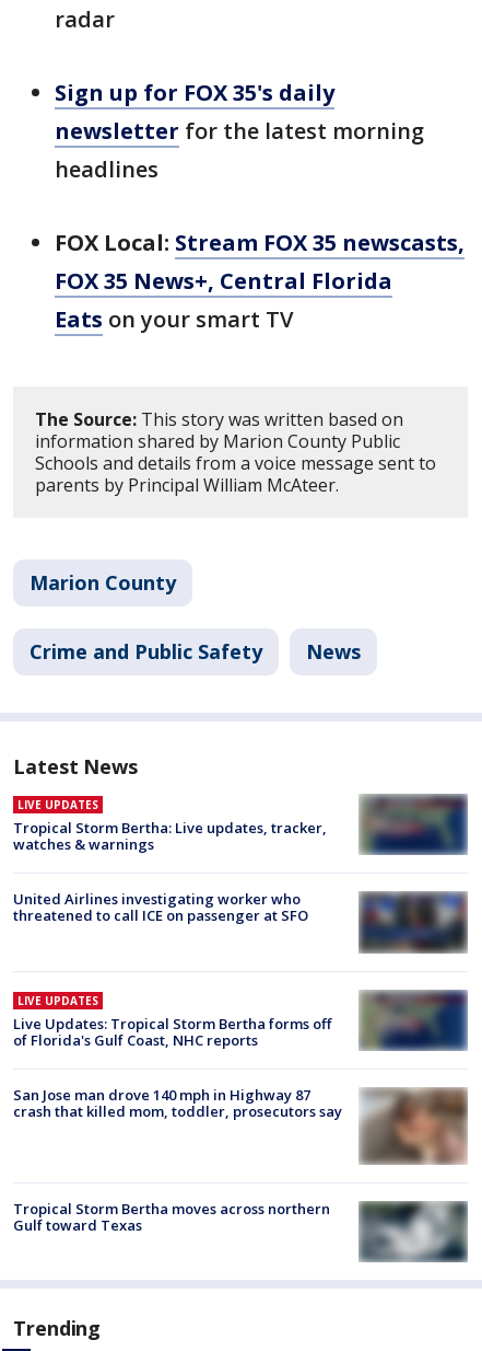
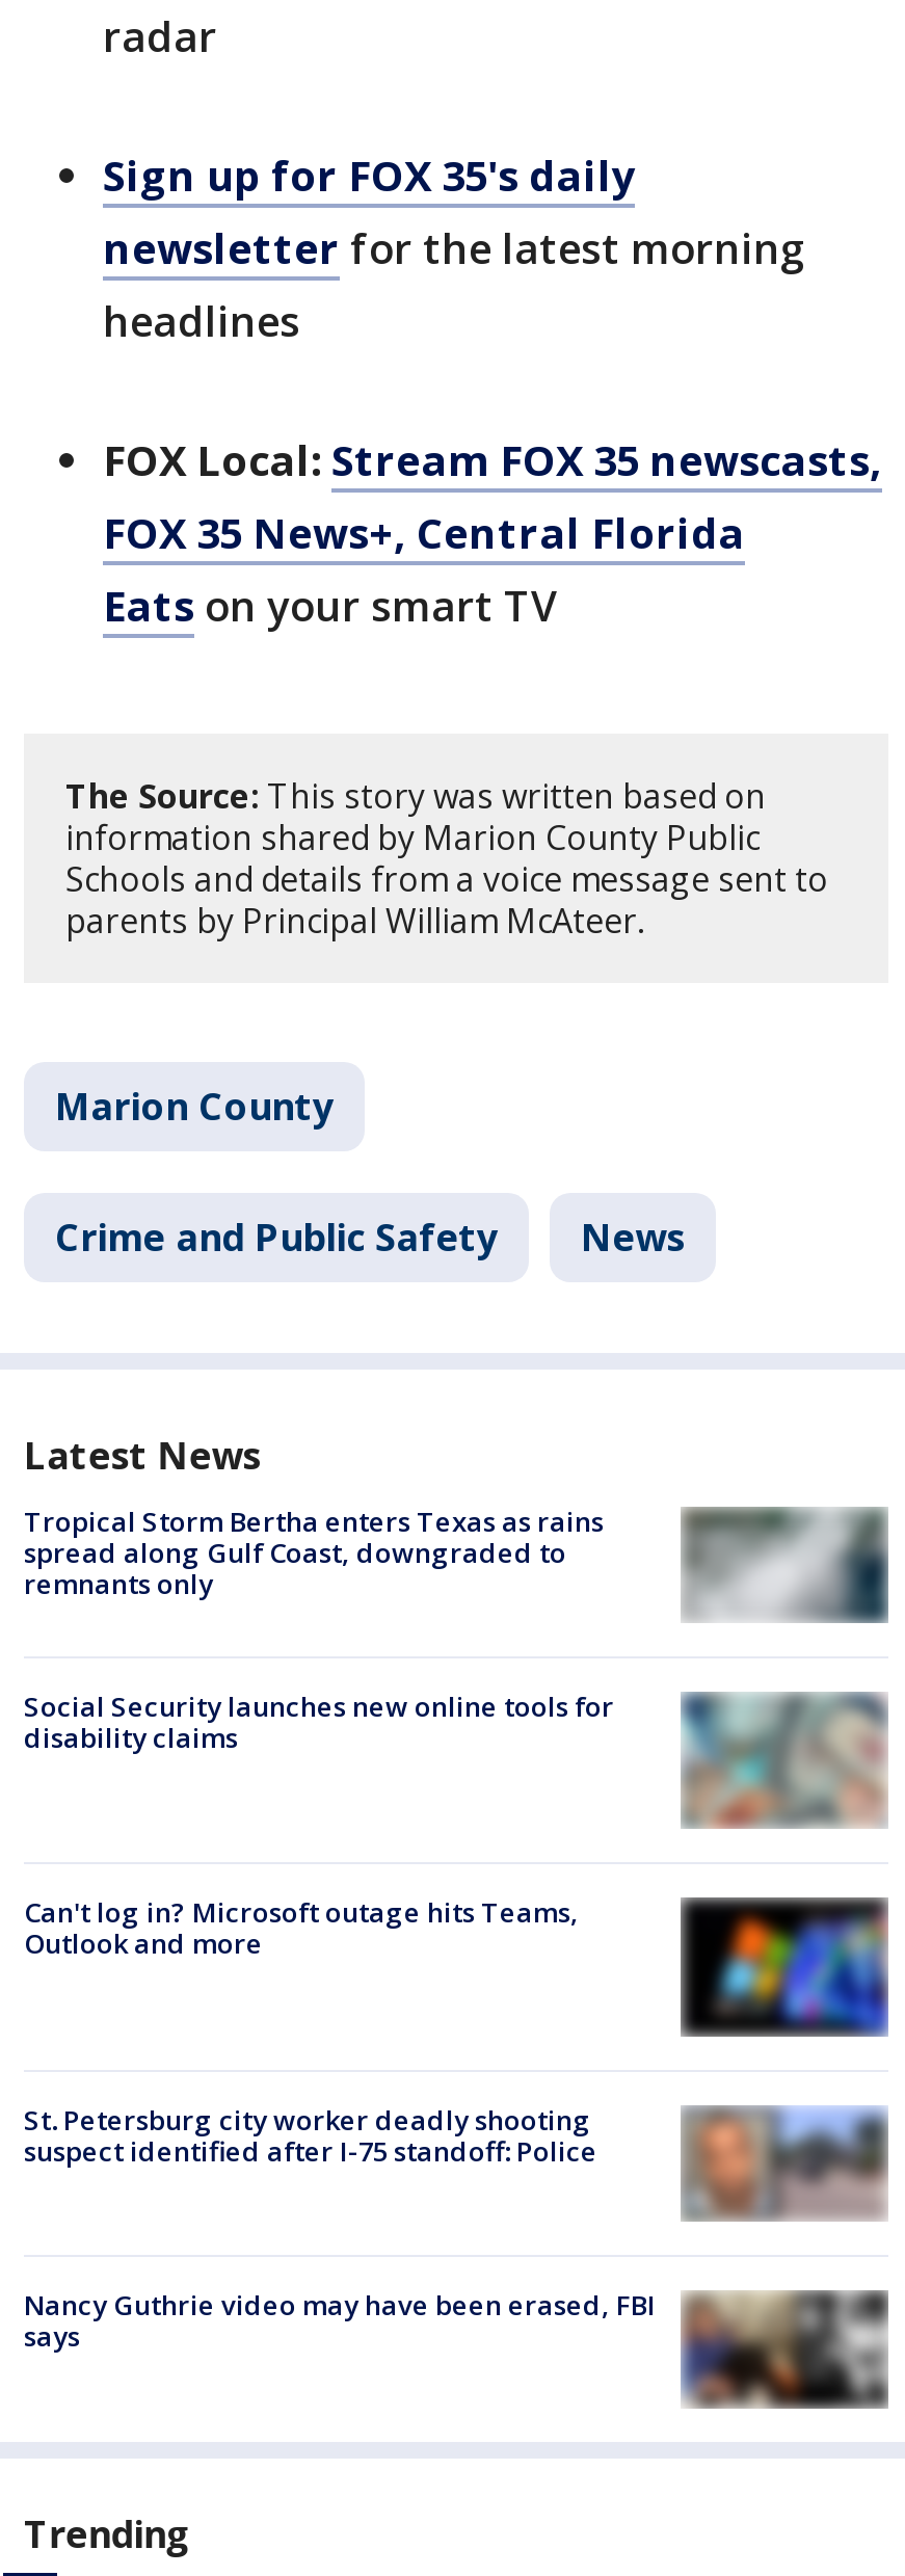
[13,795,467,855] [image] | LIVE UPDATES | Tropical Storm Bertha: Live updates, tracker, | watches & warnings -> [24,1503,888,1623] [image] | Tropical Storm Bertha enters Texas as rains | spread along Gulf Coast, downgraded to | remnants only
[13,889,308,925] United Airlines investigating worker who | threatened to call ICE on passenger at SFO -> [24,1688,614,1757] Social Security launches new online tools for | disability claims
[358,892,468,958] [image] -> [681,1694,888,1831] [image]
[13,992,331,1049] LIVE UPDATES | Live Updates: Tropical Storm Bertha forms off | of Florida's Gulf Coast, NHC reports -> [24,1894,579,1963] Can't log in? Microsoft outage hits Teams, | Outlook and more
[358,989,468,1067] [image] -> [678,1889,890,2039] [image]
[13,1085,342,1121] San Jose man drove 140 mph in Highway 87 | crash that killed mom, toddler, prosecutors say -> [24,2101,597,2170] St. Petersburg city worker deadly shooting | suspect identified after I-75 standoff: Police
[358,1086,469,1163] [image] -> [683,2074,888,2218] [image]
[13,1199,467,1263] [image] | Tropical Storm Bertha moves across northern | Gulf toward Texas -> [24,2287,888,2411] [image] | Nancy Guthrie video may have been erased, FBI | says

